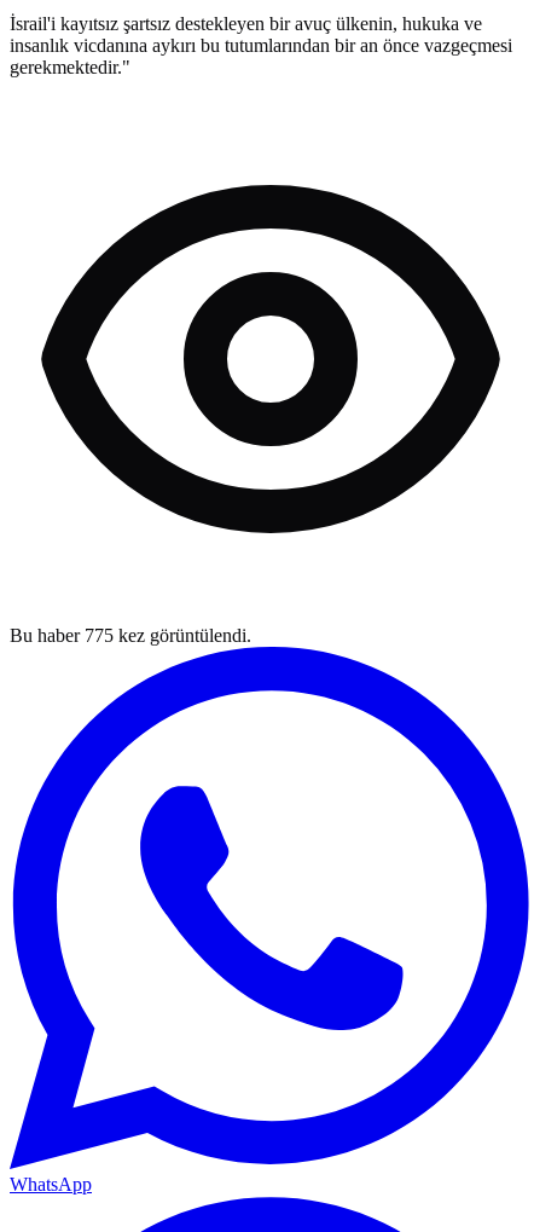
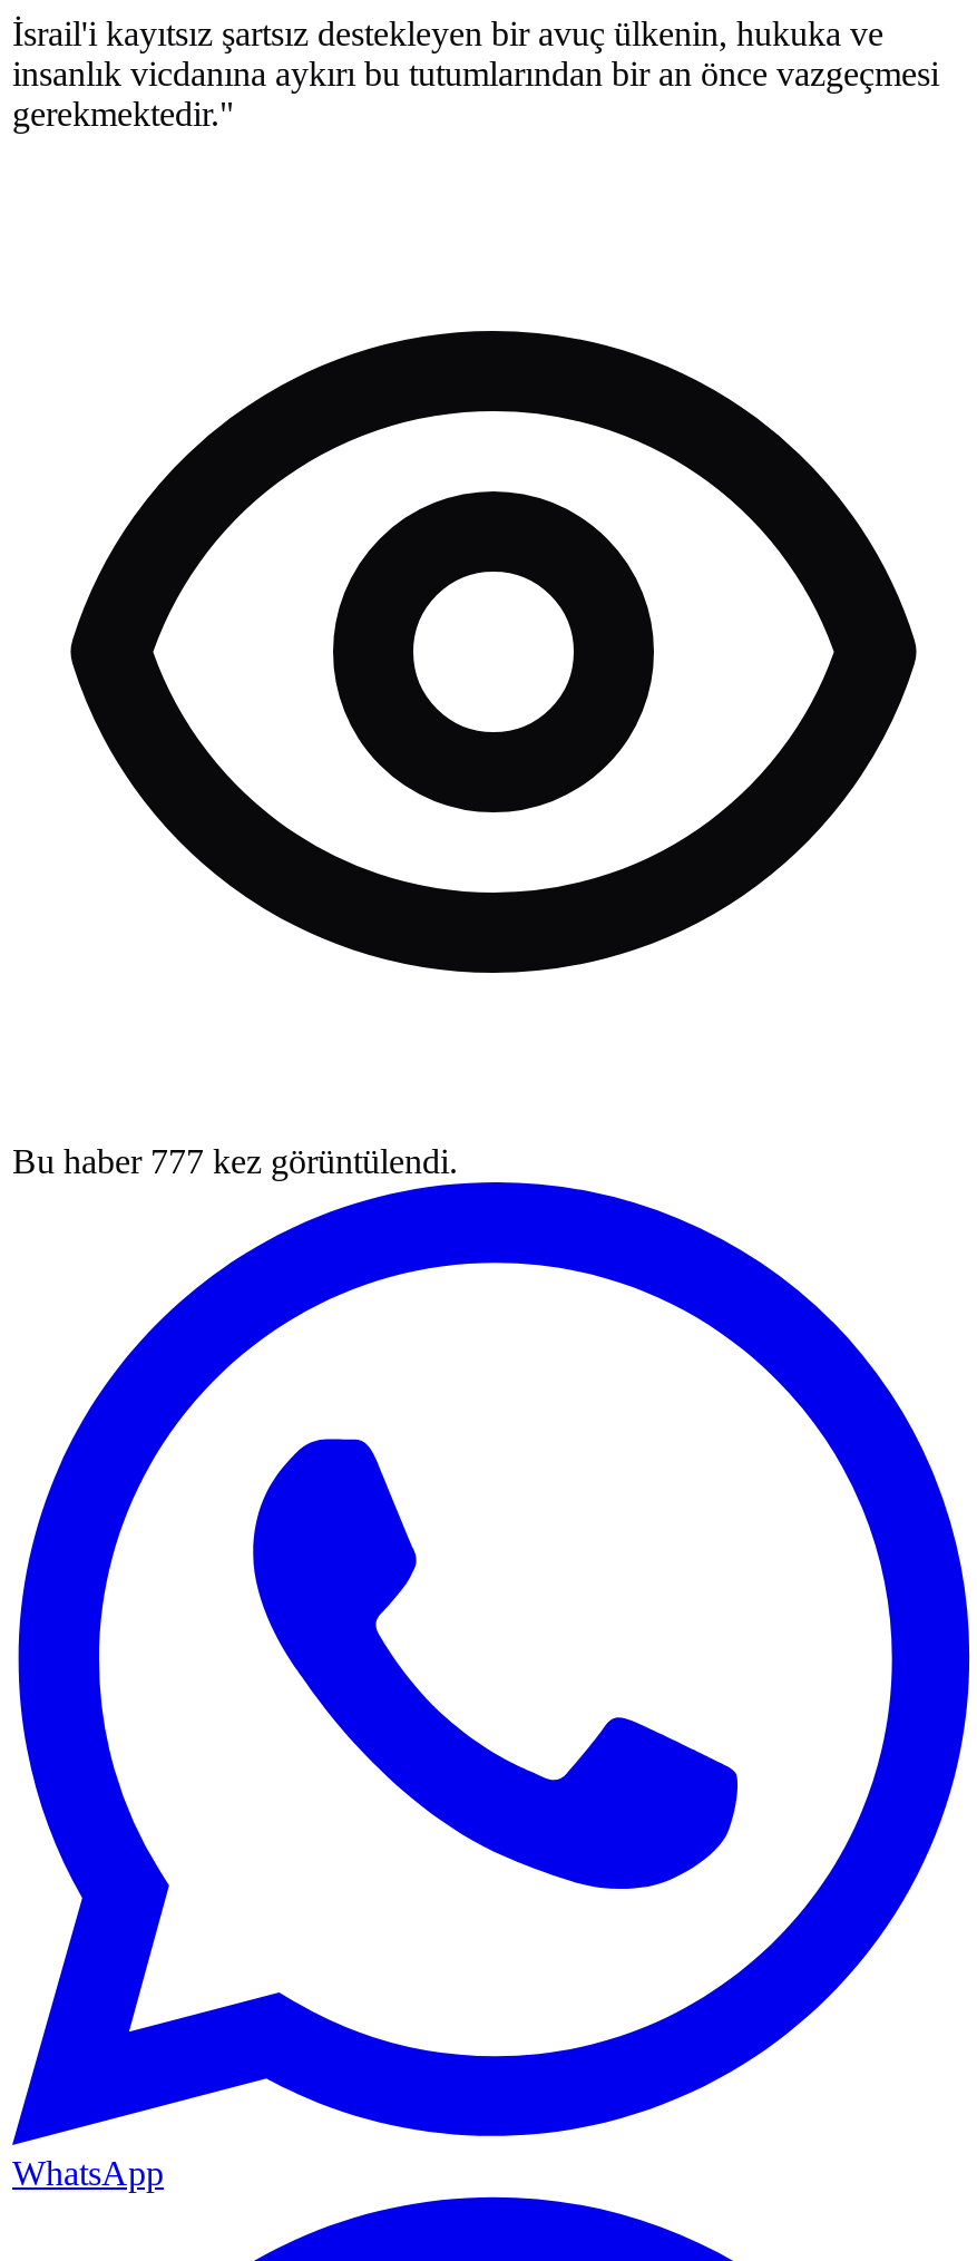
[10,625,251,646] Bu haber 775 kez görüntülendi. -> [12,1143,458,1181] Bu haber 777 kez görüntülendi.

